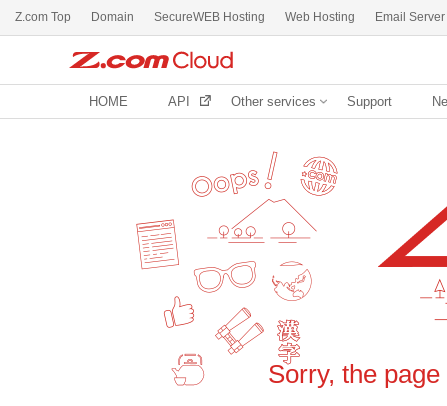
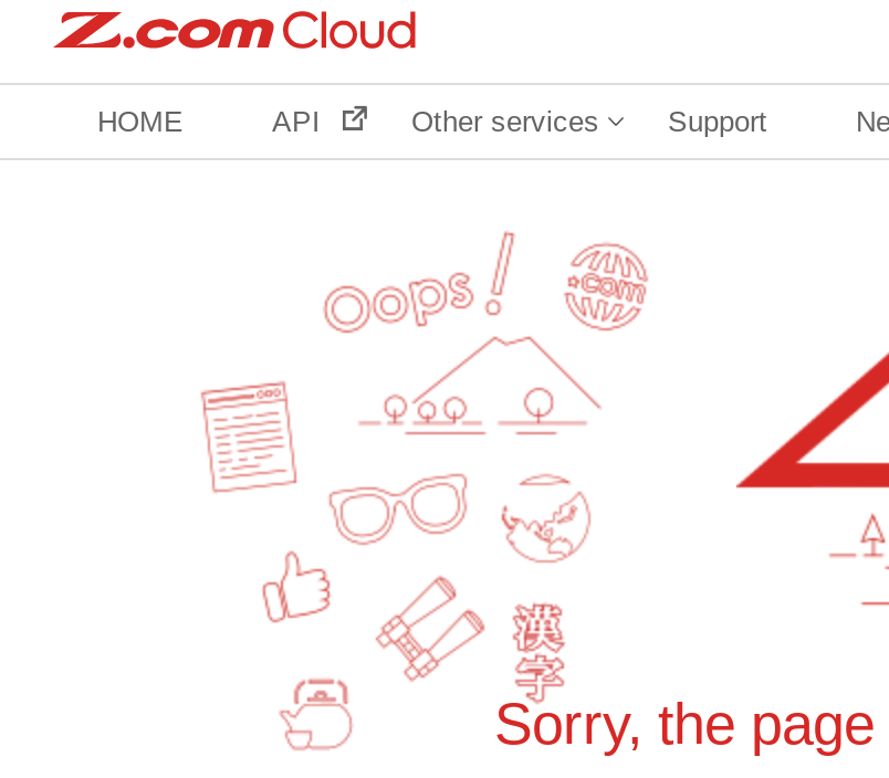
[15,11,445,23] Z.com Top | Domain | SecureWEB Hosting | Web Hosting | Email Server -> none

